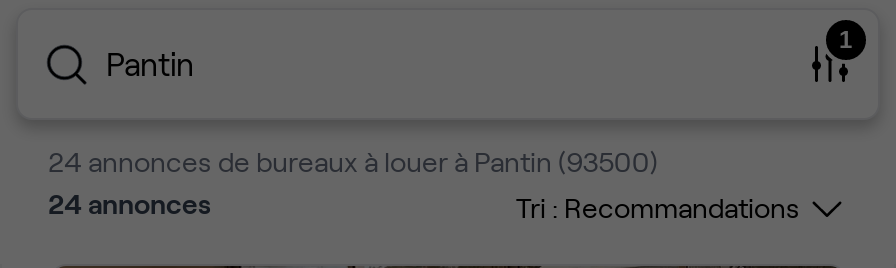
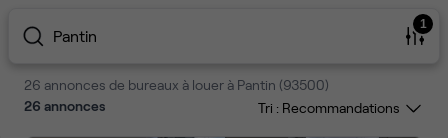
[48,144,658,178] 24 annonces de bureaux à louer à Pantin (93500) -> [24,76,329,93] 26 annonces de bureaux à louer à Pantin (93500)
[48,186,210,220] 24 annonces -> [24,97,105,114] 26 annonces

